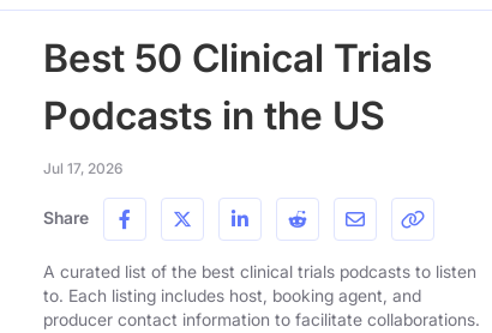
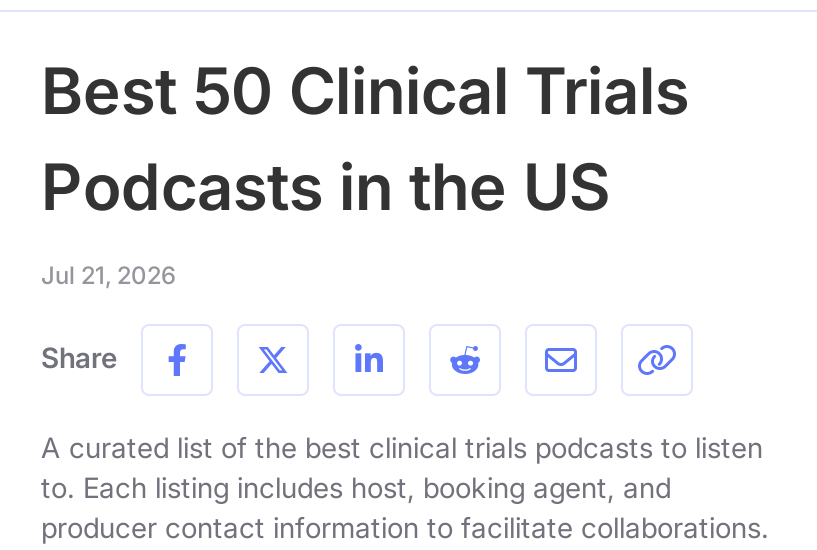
[43,159,122,177] Jul 17, 2026 -> [41,260,175,290] Jul 21, 2026

